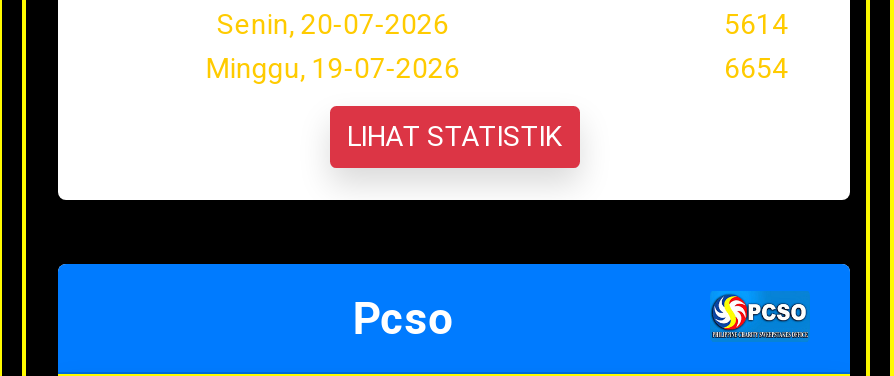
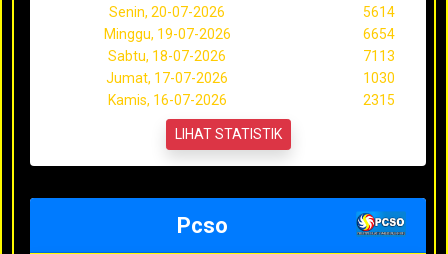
none -> [106,48,395,108] Sabtu, 18-07-2026 | 7113 | Jumat, 17-07-2026 | 1030 | Kamis, 16-07-2026 | 2315

